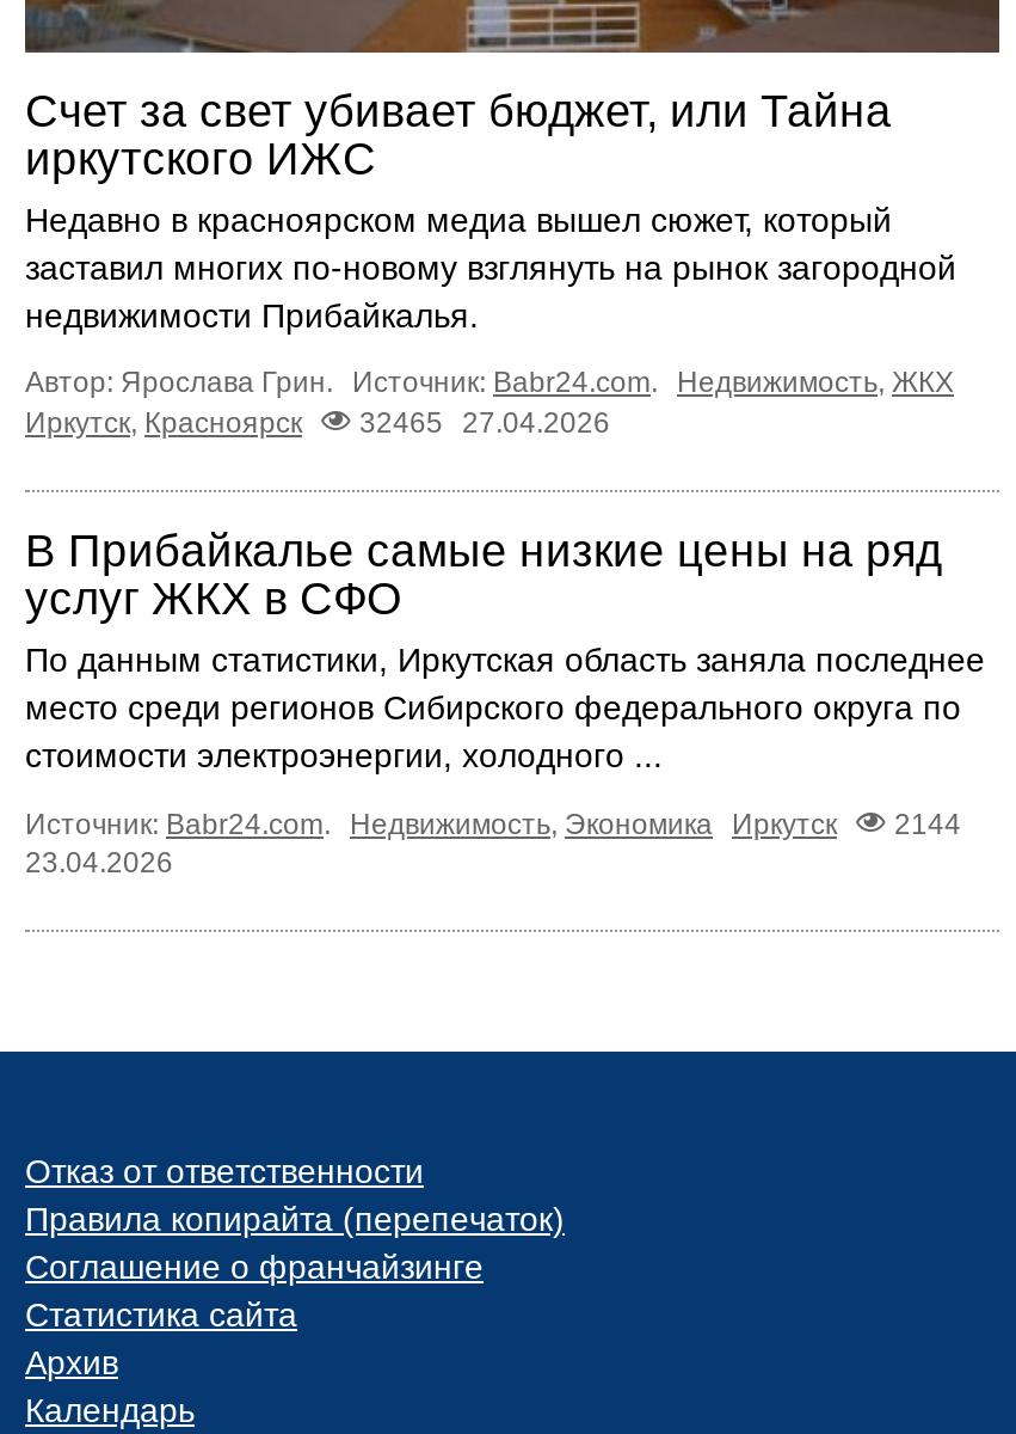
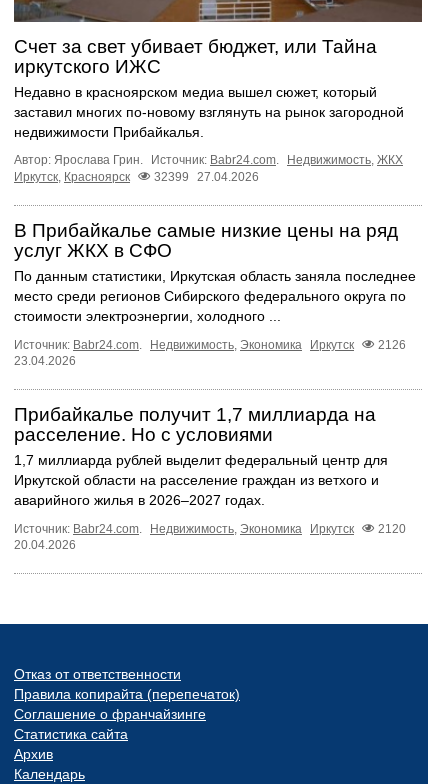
[25,405,610,439] Иркутск, Красноярск 32465 27.04.2026 -> [14,170,259,184] Иркутск, Красноярск 32399 27.04.2026
[25,807,961,841] Источник: Babr24.com. Недвижимость, Экономика Иркутск 2144 -> [14,338,406,352] Источник: Babr24.com. Недвижимость, Экономика Иркутск 2126
none -> [14,404,406,552] Прибайкалье получит 1,7 миллиарда на | расселение. Но с условиями | 1,7 миллиарда рублей выделит федеральный центр для | Иркутской области на расселение граждан из ветхого и | аварийного жилья в 2026–2027 годах. | Источник: Babr24.com. Недвижимость, Экономика Иркутск | 2120 | 20.04.2026

